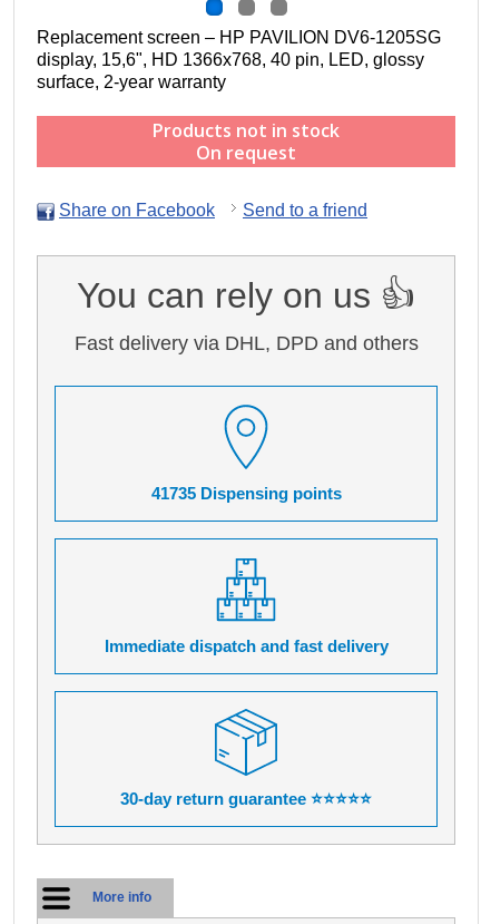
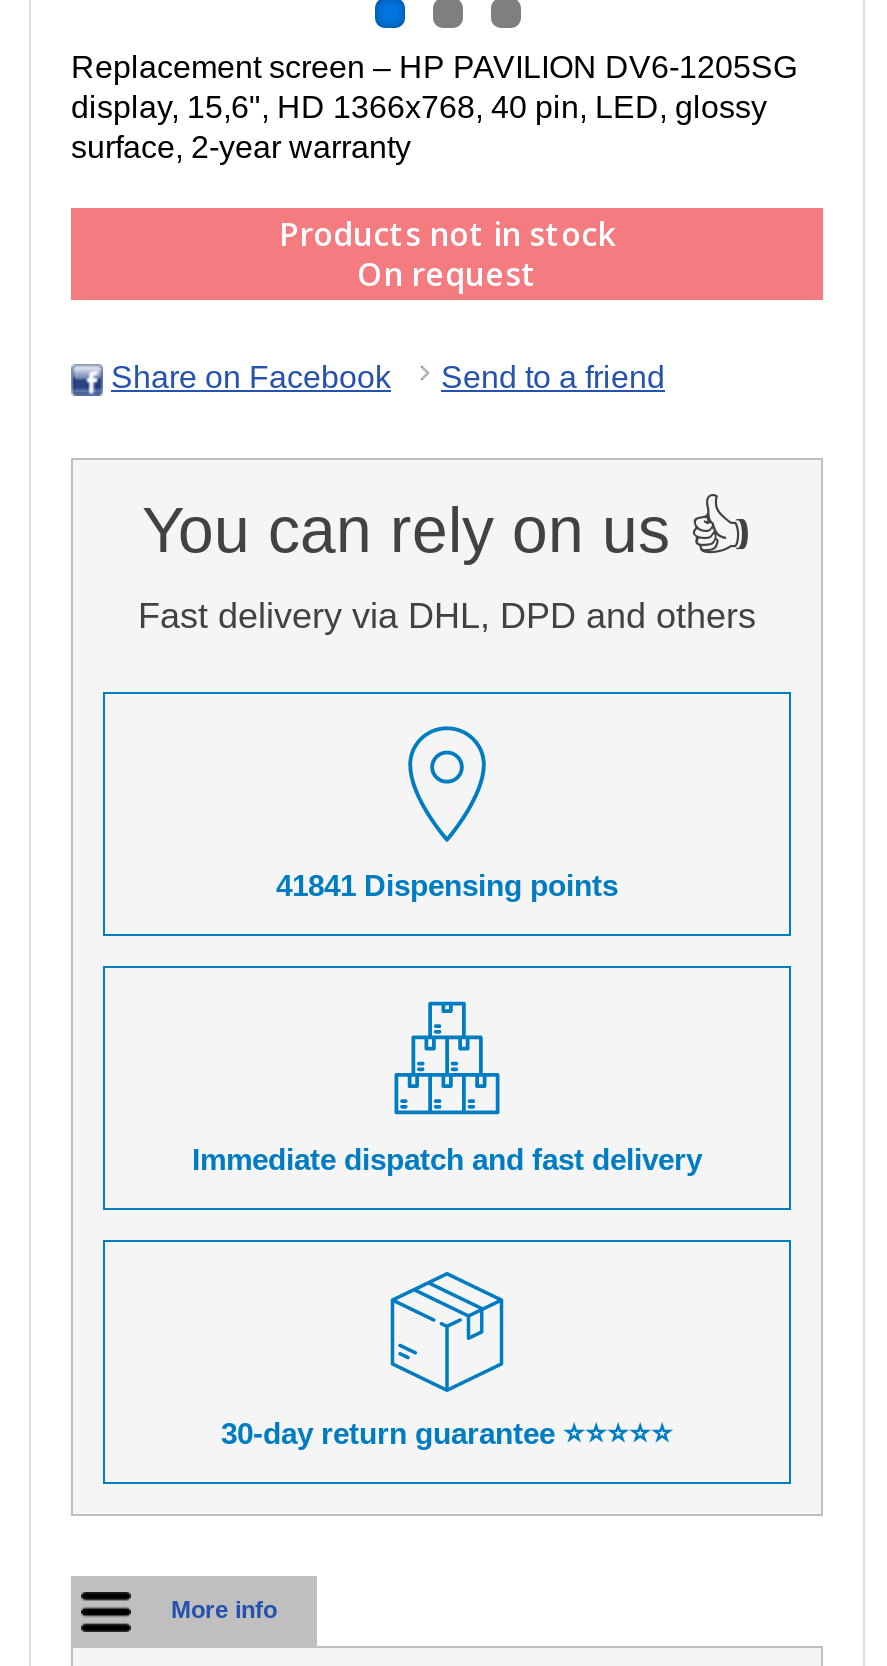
[151,484,341,503] 41735 Dispensing points -> [276,868,618,902] 41841 Dispensing points

